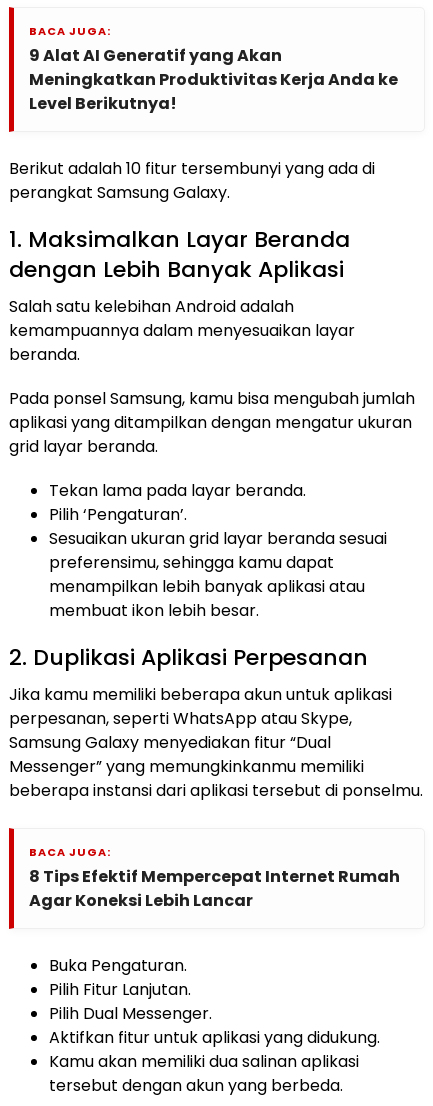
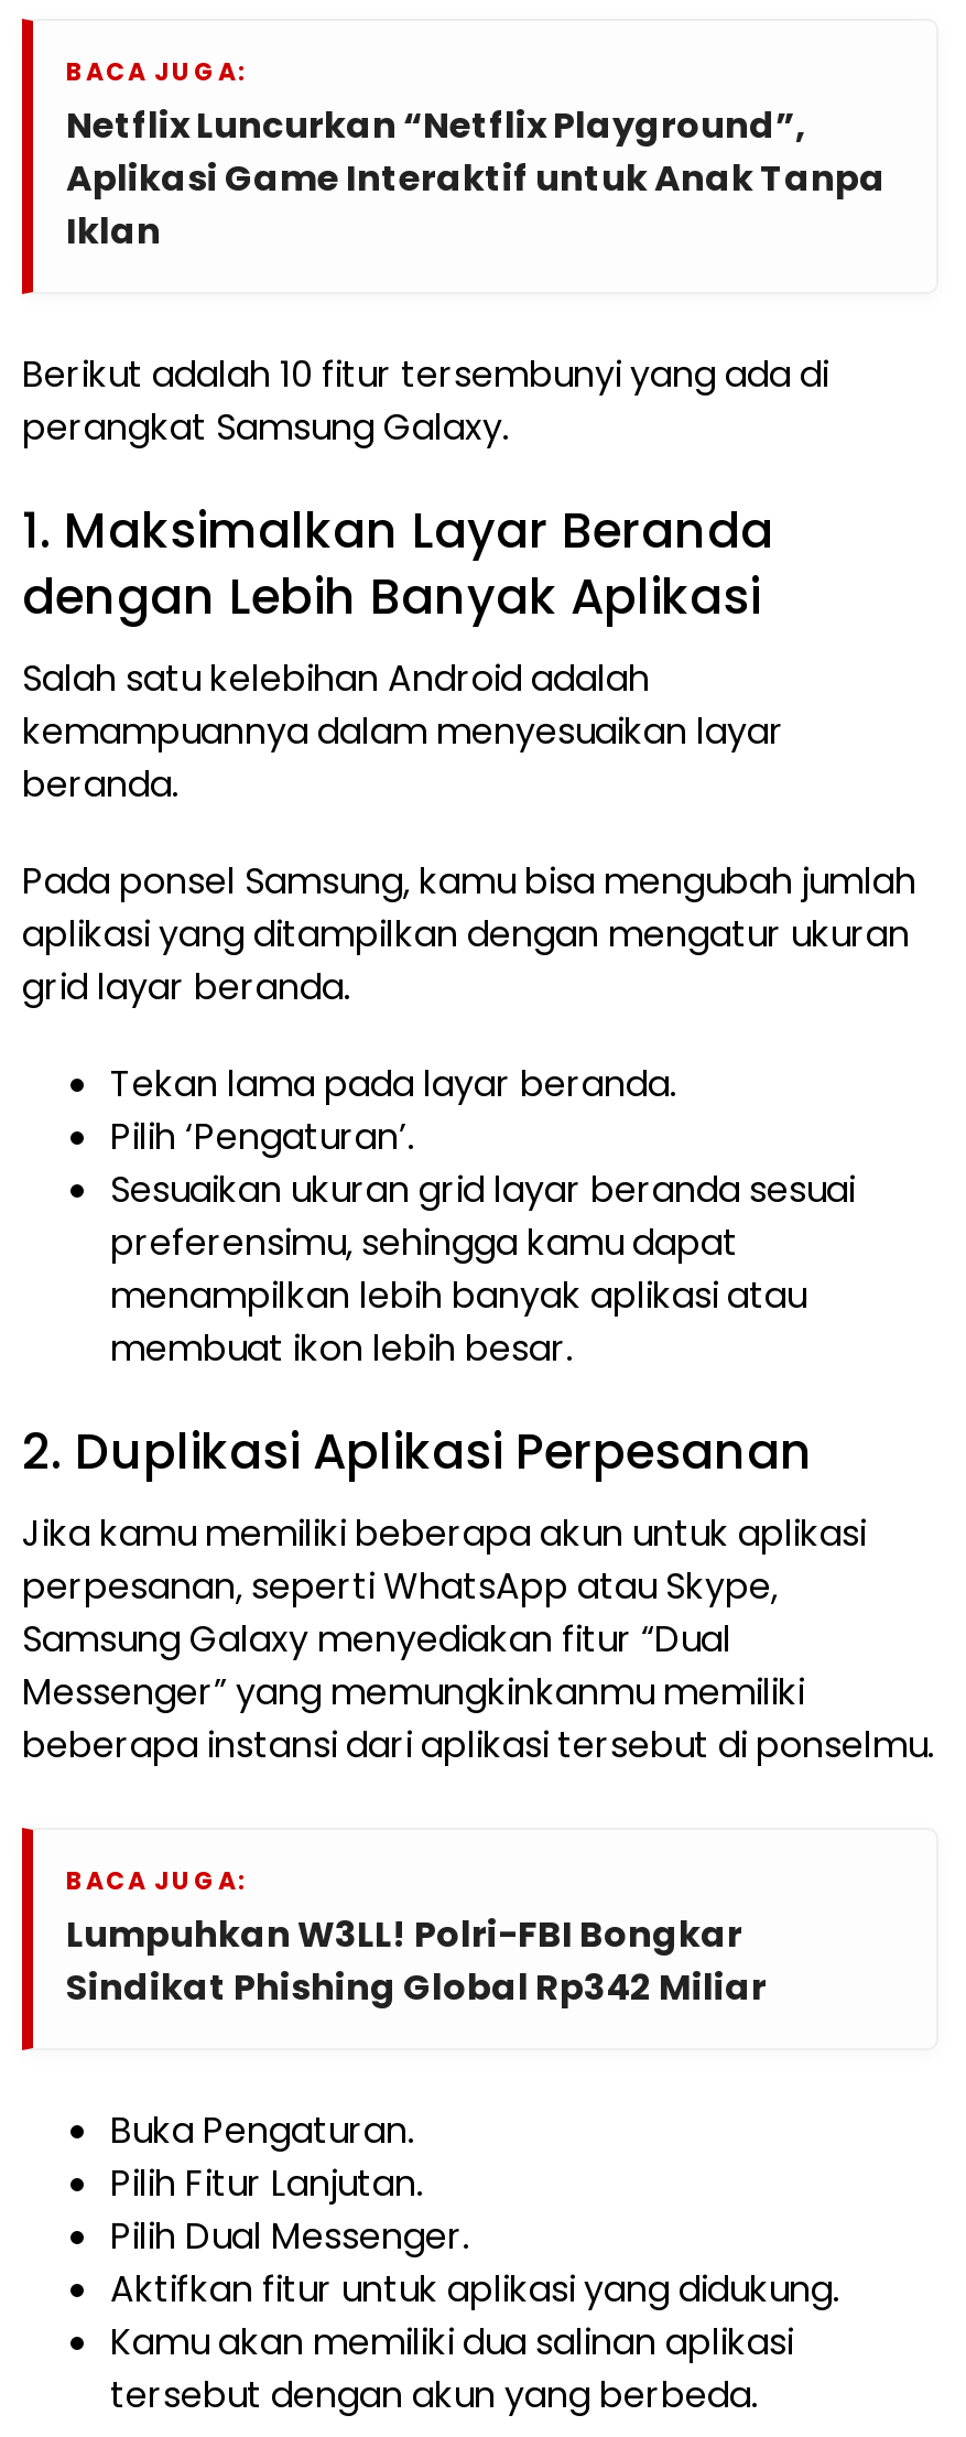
[29,44,398,115] 9 Alat AI Generatif yang Akan | Meningkatkan Produktivitas Kerja Anda ke | Level Berikutnya! -> [66,100,886,257] Netflix Luncurkan “Netflix Playground”, | Aplikasi Game Interaktif untuk Anak Tanpa | Iklan
[29,865,400,912] 8 Tips Efektif Mempercepat Internet Rumah | Agar Koneksi Lebih Lancar -> [66,1909,767,2013] Lumpuhkan W3LL! Polri-FBI Bongkar | Sindikat Phishing Global Rp342 Miliar

